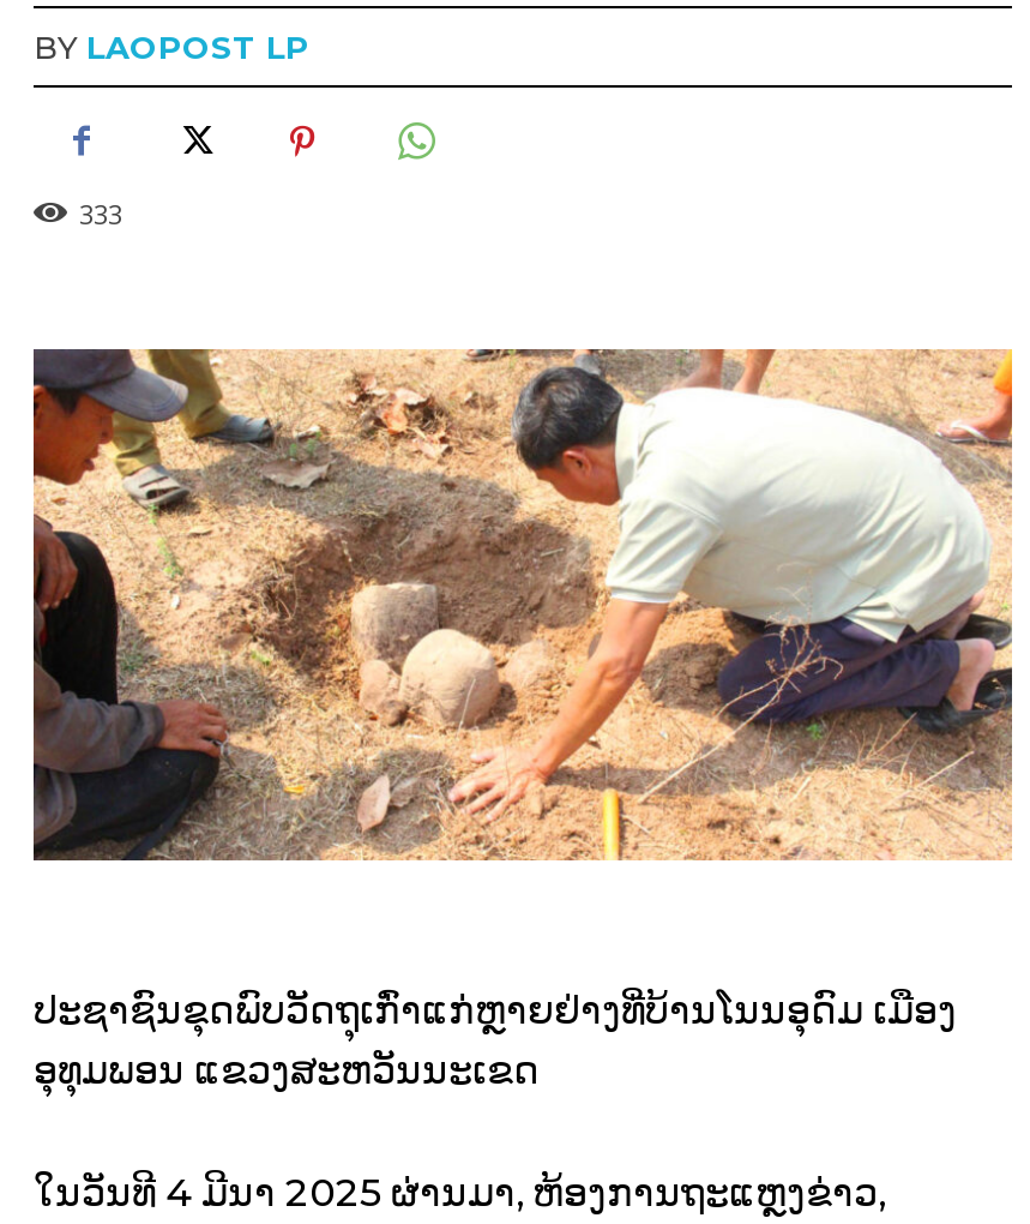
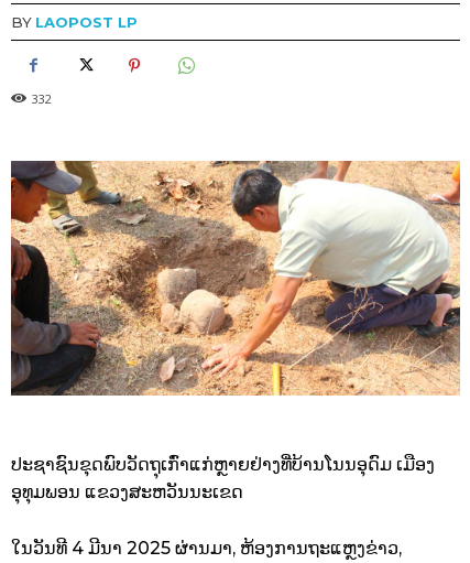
[79,195,122,231] 333 -> [32,90,52,107] 332

